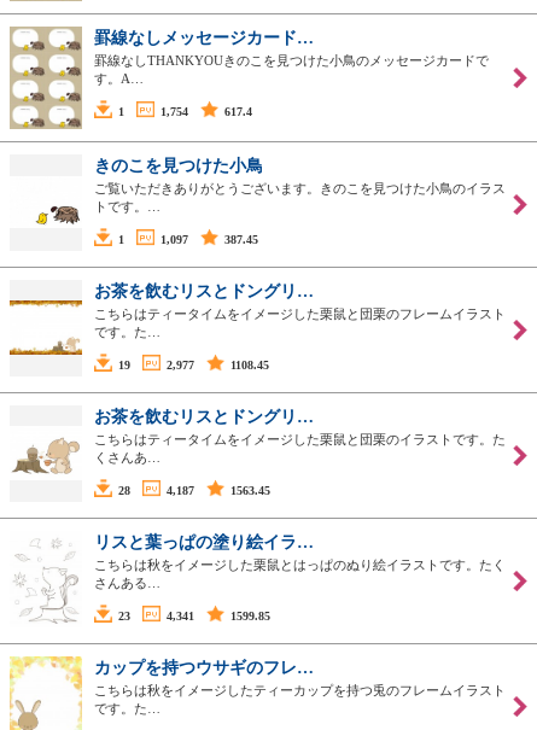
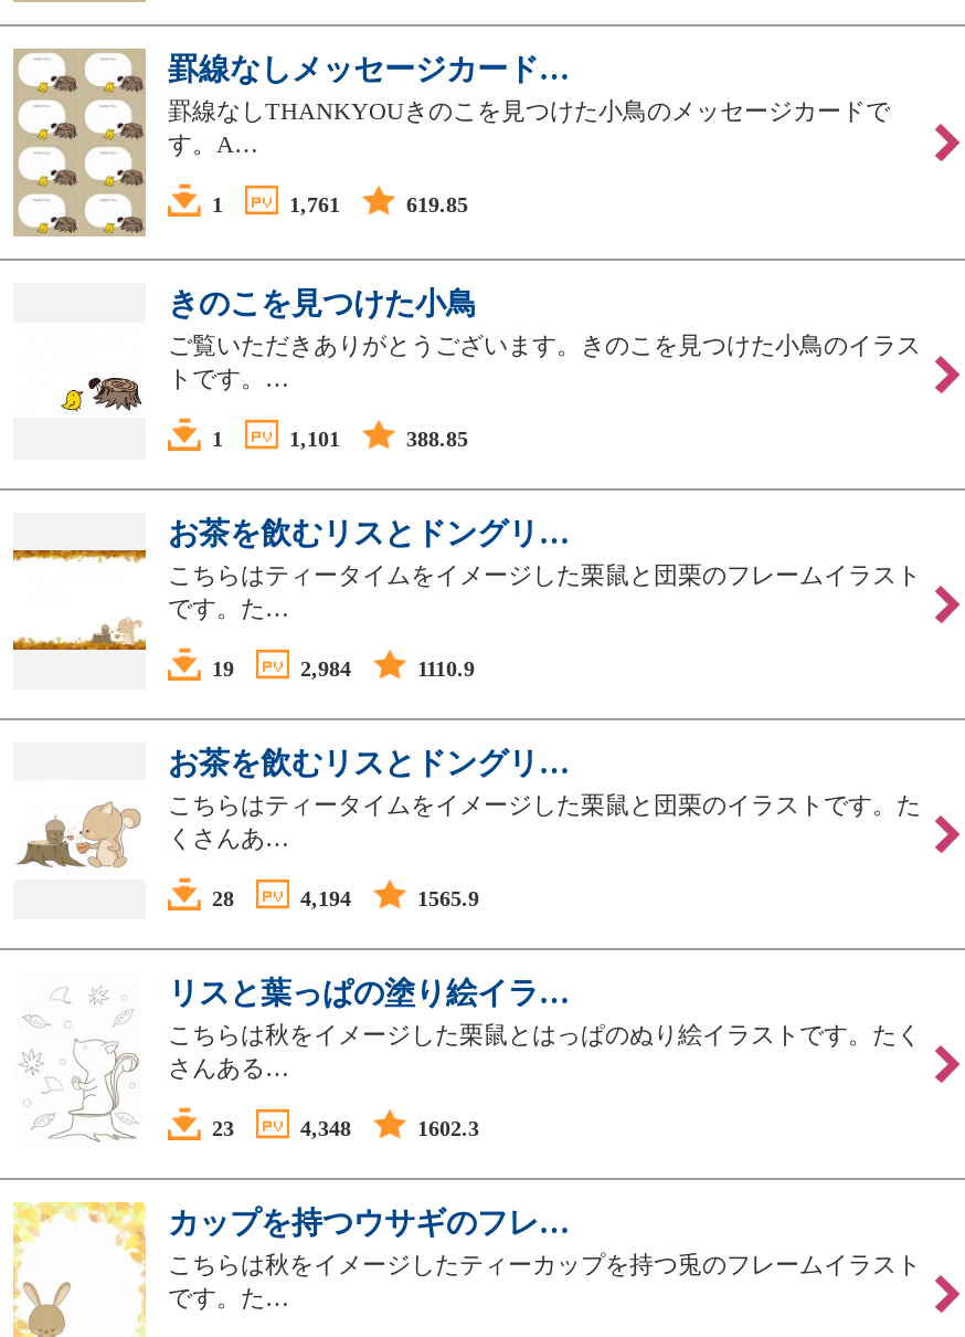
[160,105,188,118] 1,754 -> [289,193,340,217] 1,761
[224,105,252,118] 617.4 -> [406,193,468,217] 619.85
[160,233,188,246] 1,097 -> [289,427,340,451] 1,101
[224,233,258,246] 387.45 -> [406,427,468,451] 388.85
[167,359,194,372] 2,977 -> [300,657,351,681] 2,984
[230,359,269,372] 1108.45 -> [417,657,475,681] 1110.9
[167,484,194,497] 4,187 -> [300,887,351,911] 4,194
[230,484,270,497] 1563.45 -> [417,887,479,911] 1565.9
[167,610,194,623] 4,341 -> [300,1116,351,1141] 4,348
[230,610,270,623] 1599.85 -> [417,1116,479,1141] 1602.3

